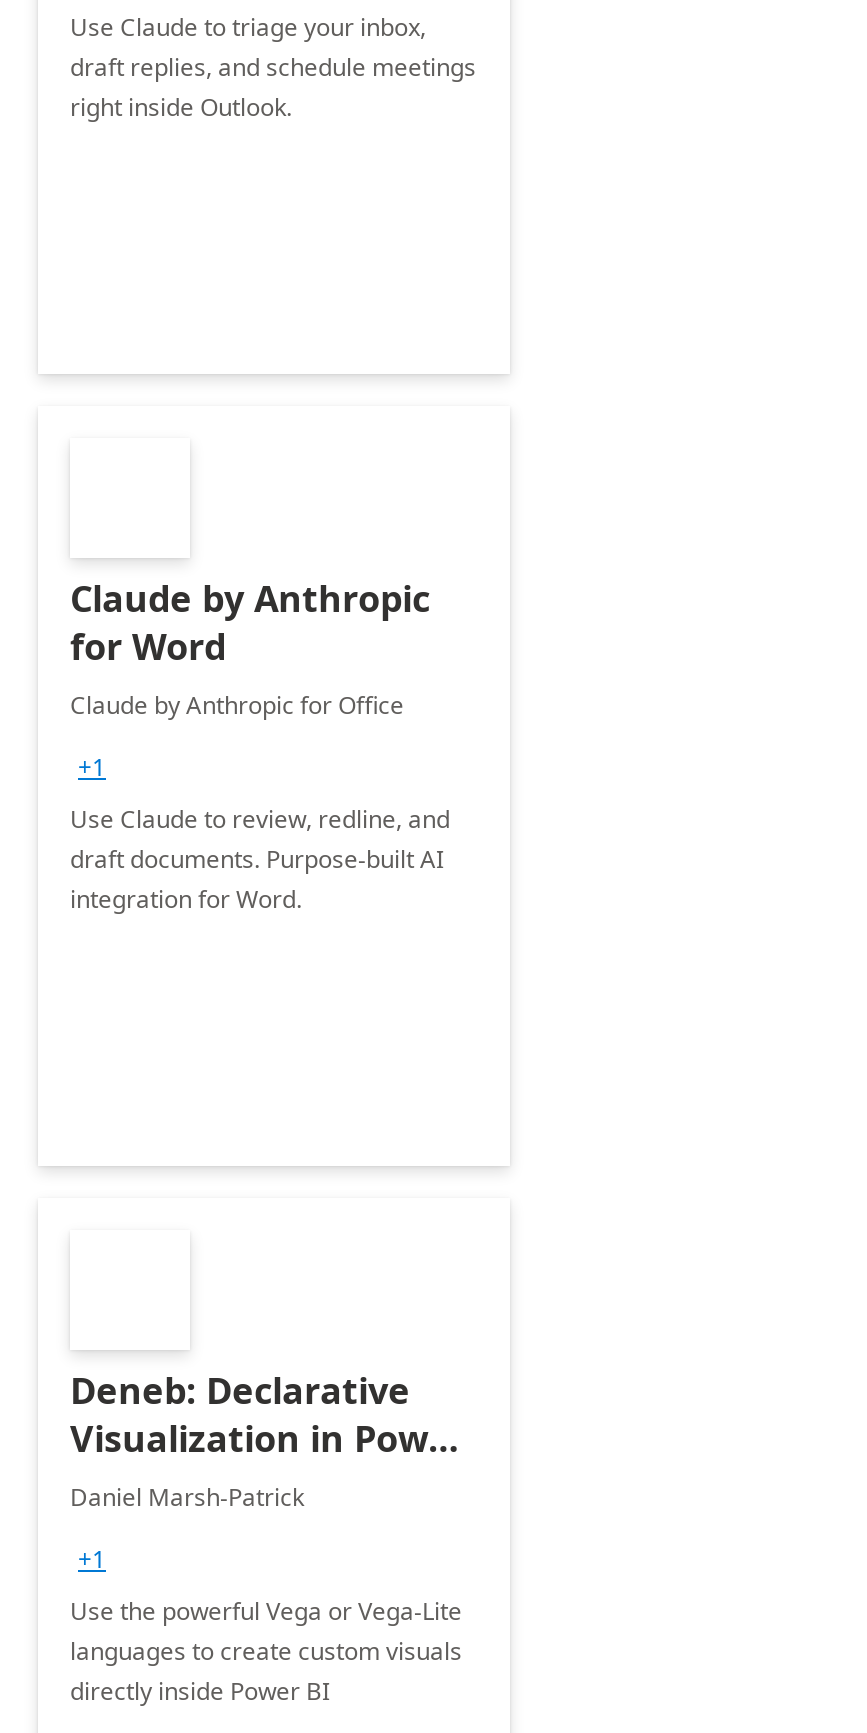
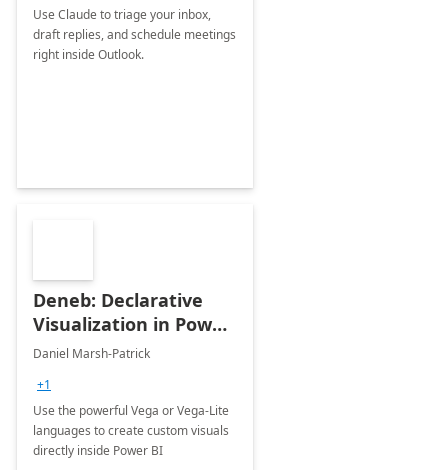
[70,574,450,916] Claude by Anthropic | for Word | Claude by Anthropic for Office | +1 | Use Claude to review, redline, and | draft documents. Purpose-built AI | integration for Word. -> none

